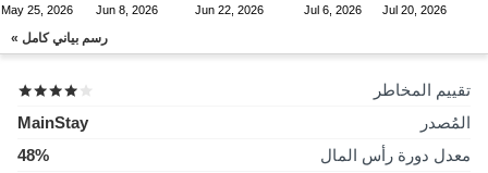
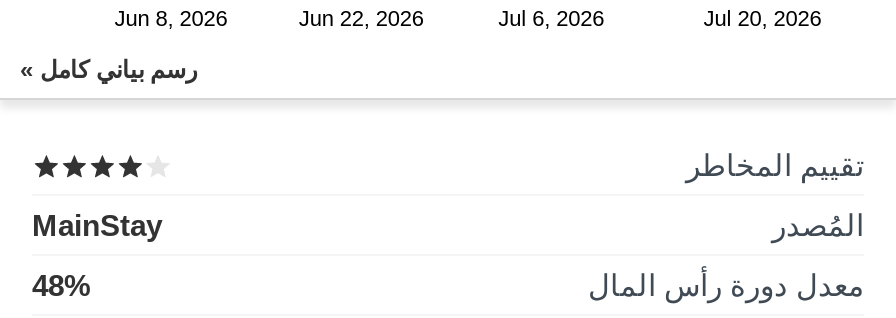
[1,3,73,16] May 25, 2026 -> none

